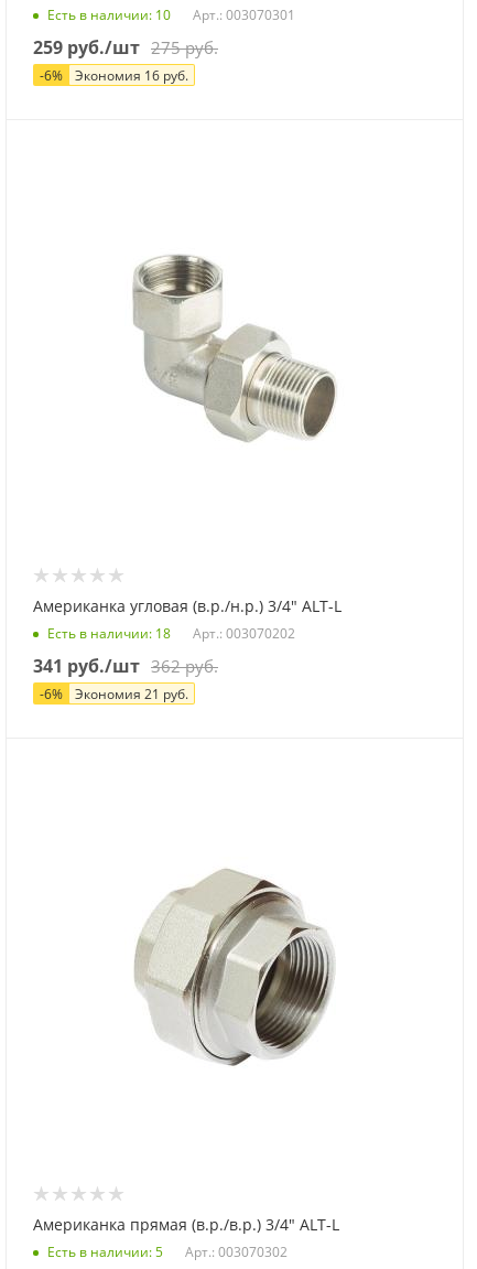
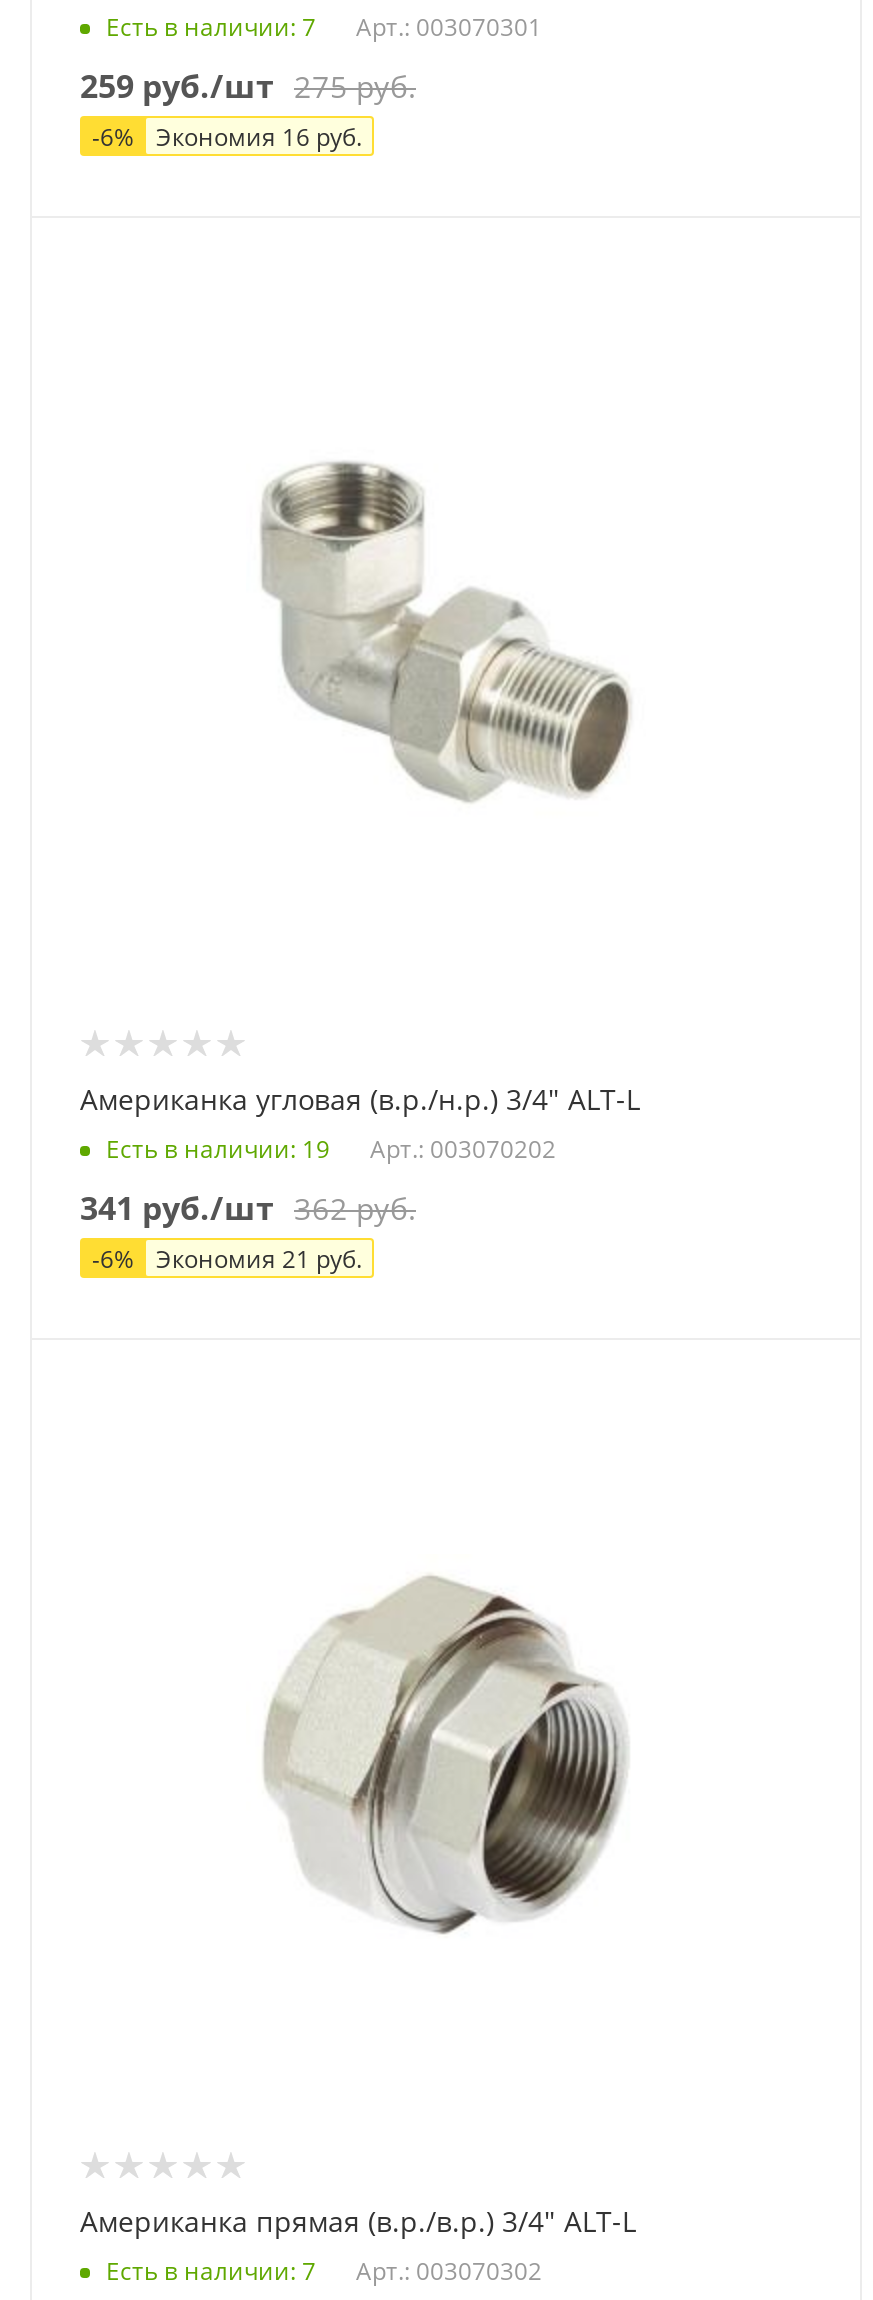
[47,5,171,24] Есть в наличии: 10 -> [106,9,316,43] Есть в наличии: 7
[47,624,171,642] Есть в наличии: 18 -> [106,1131,330,1165] Есть в наличии: 19
[47,1242,163,1261] Есть в наличии: 5 -> [106,2253,316,2287] Есть в наличии: 7

